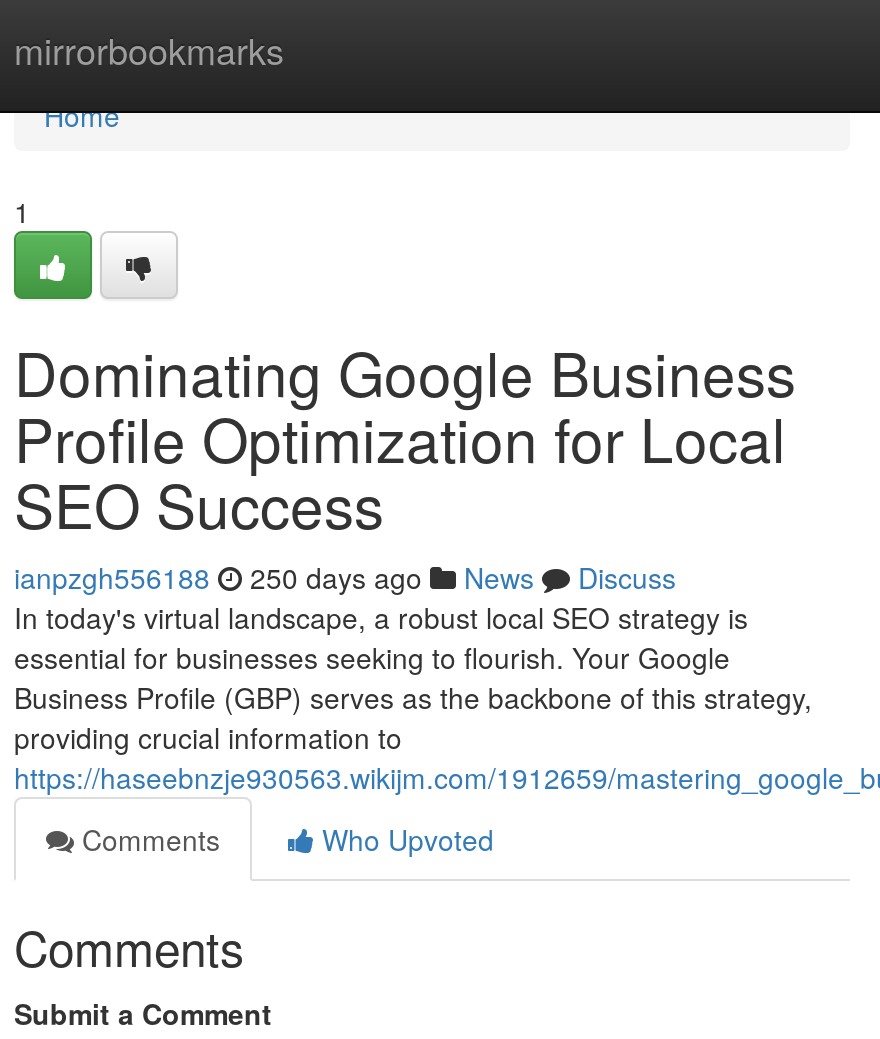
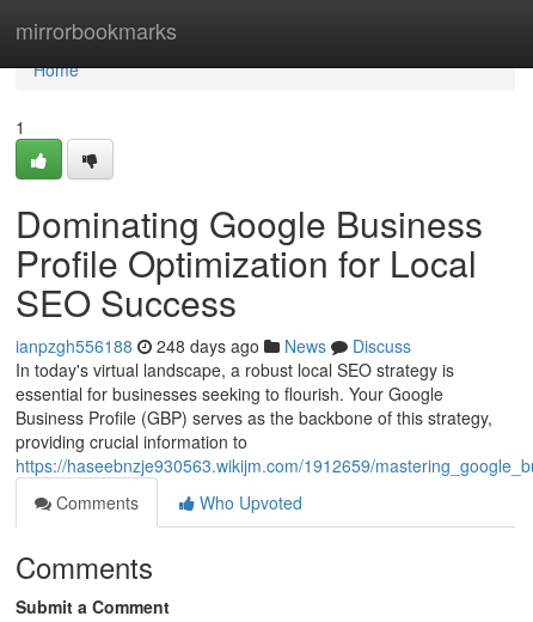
[14,557,676,597] ianpzgh556188 250 days ago News Discuss -> [16,334,411,358] ianpzgh556188 248 days ago News Discuss

